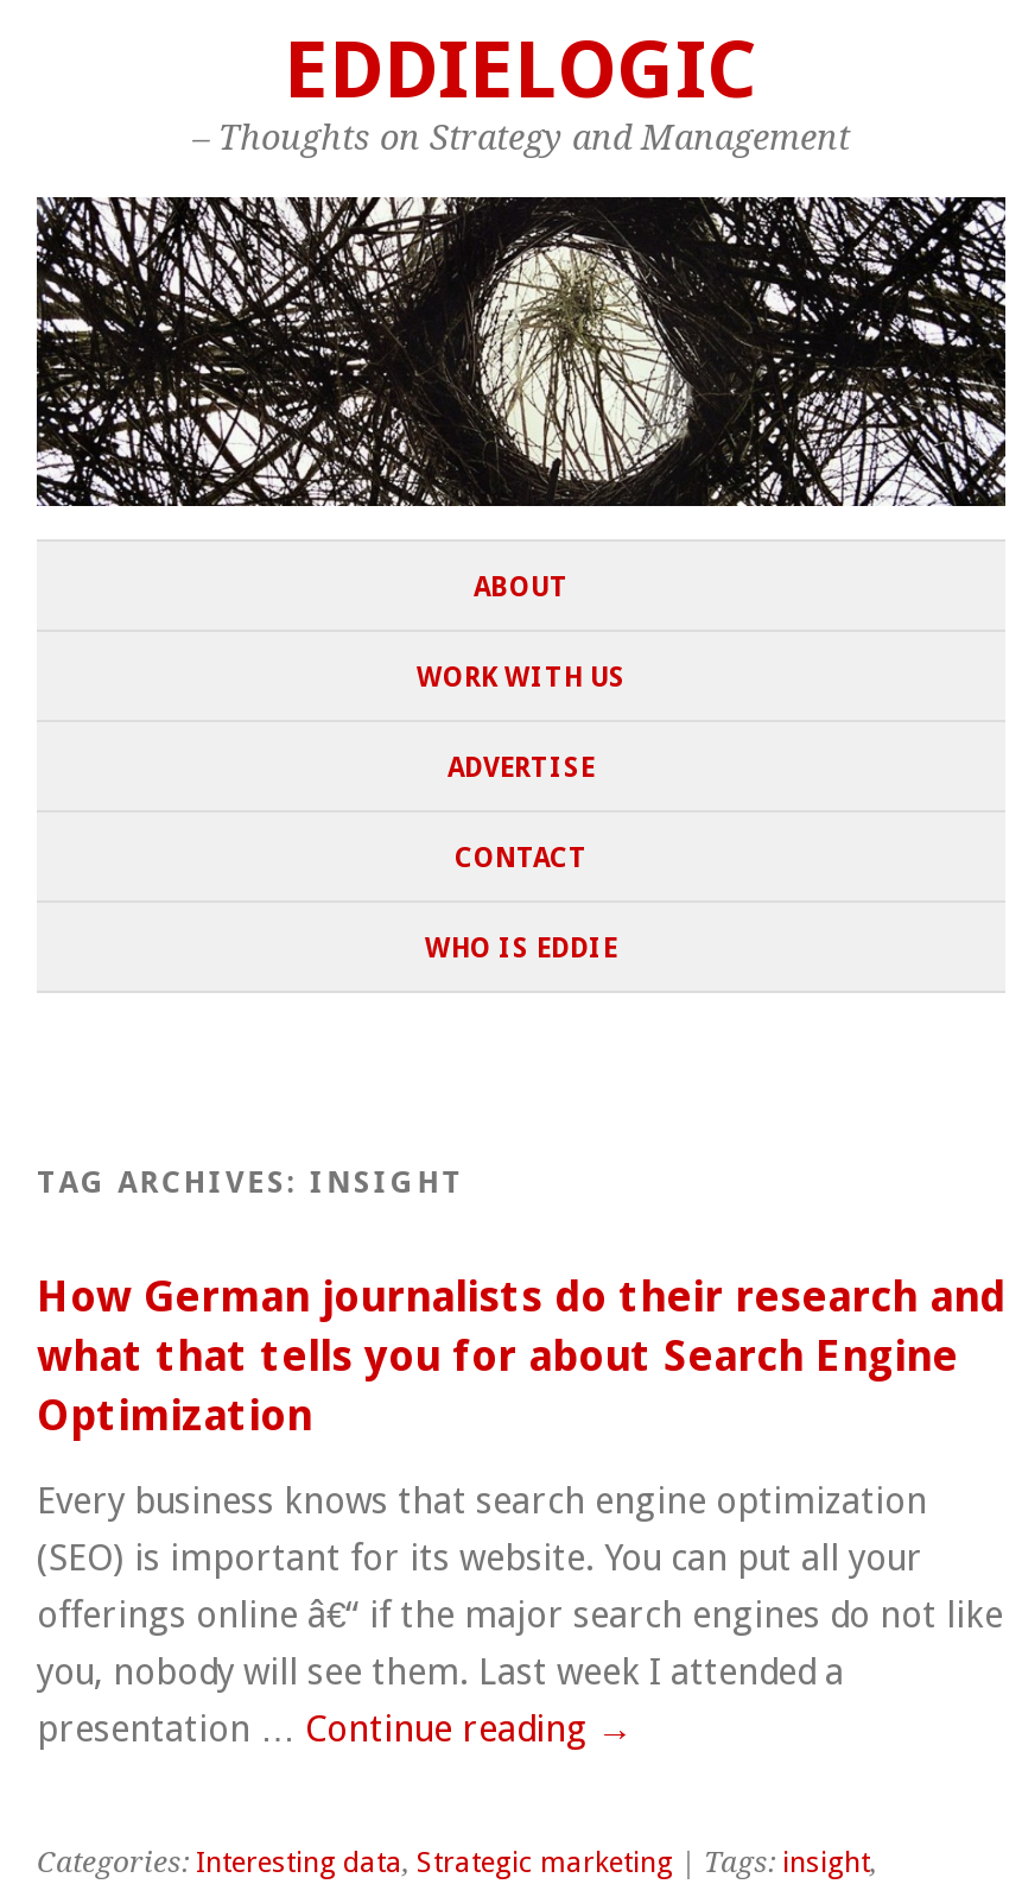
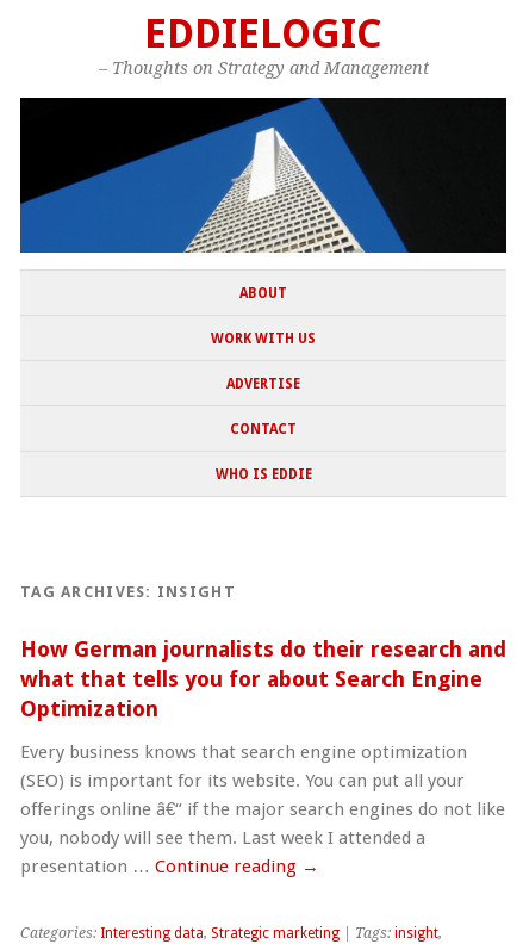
[34,195,1008,508] [image] -> [19,97,508,254] [image]

